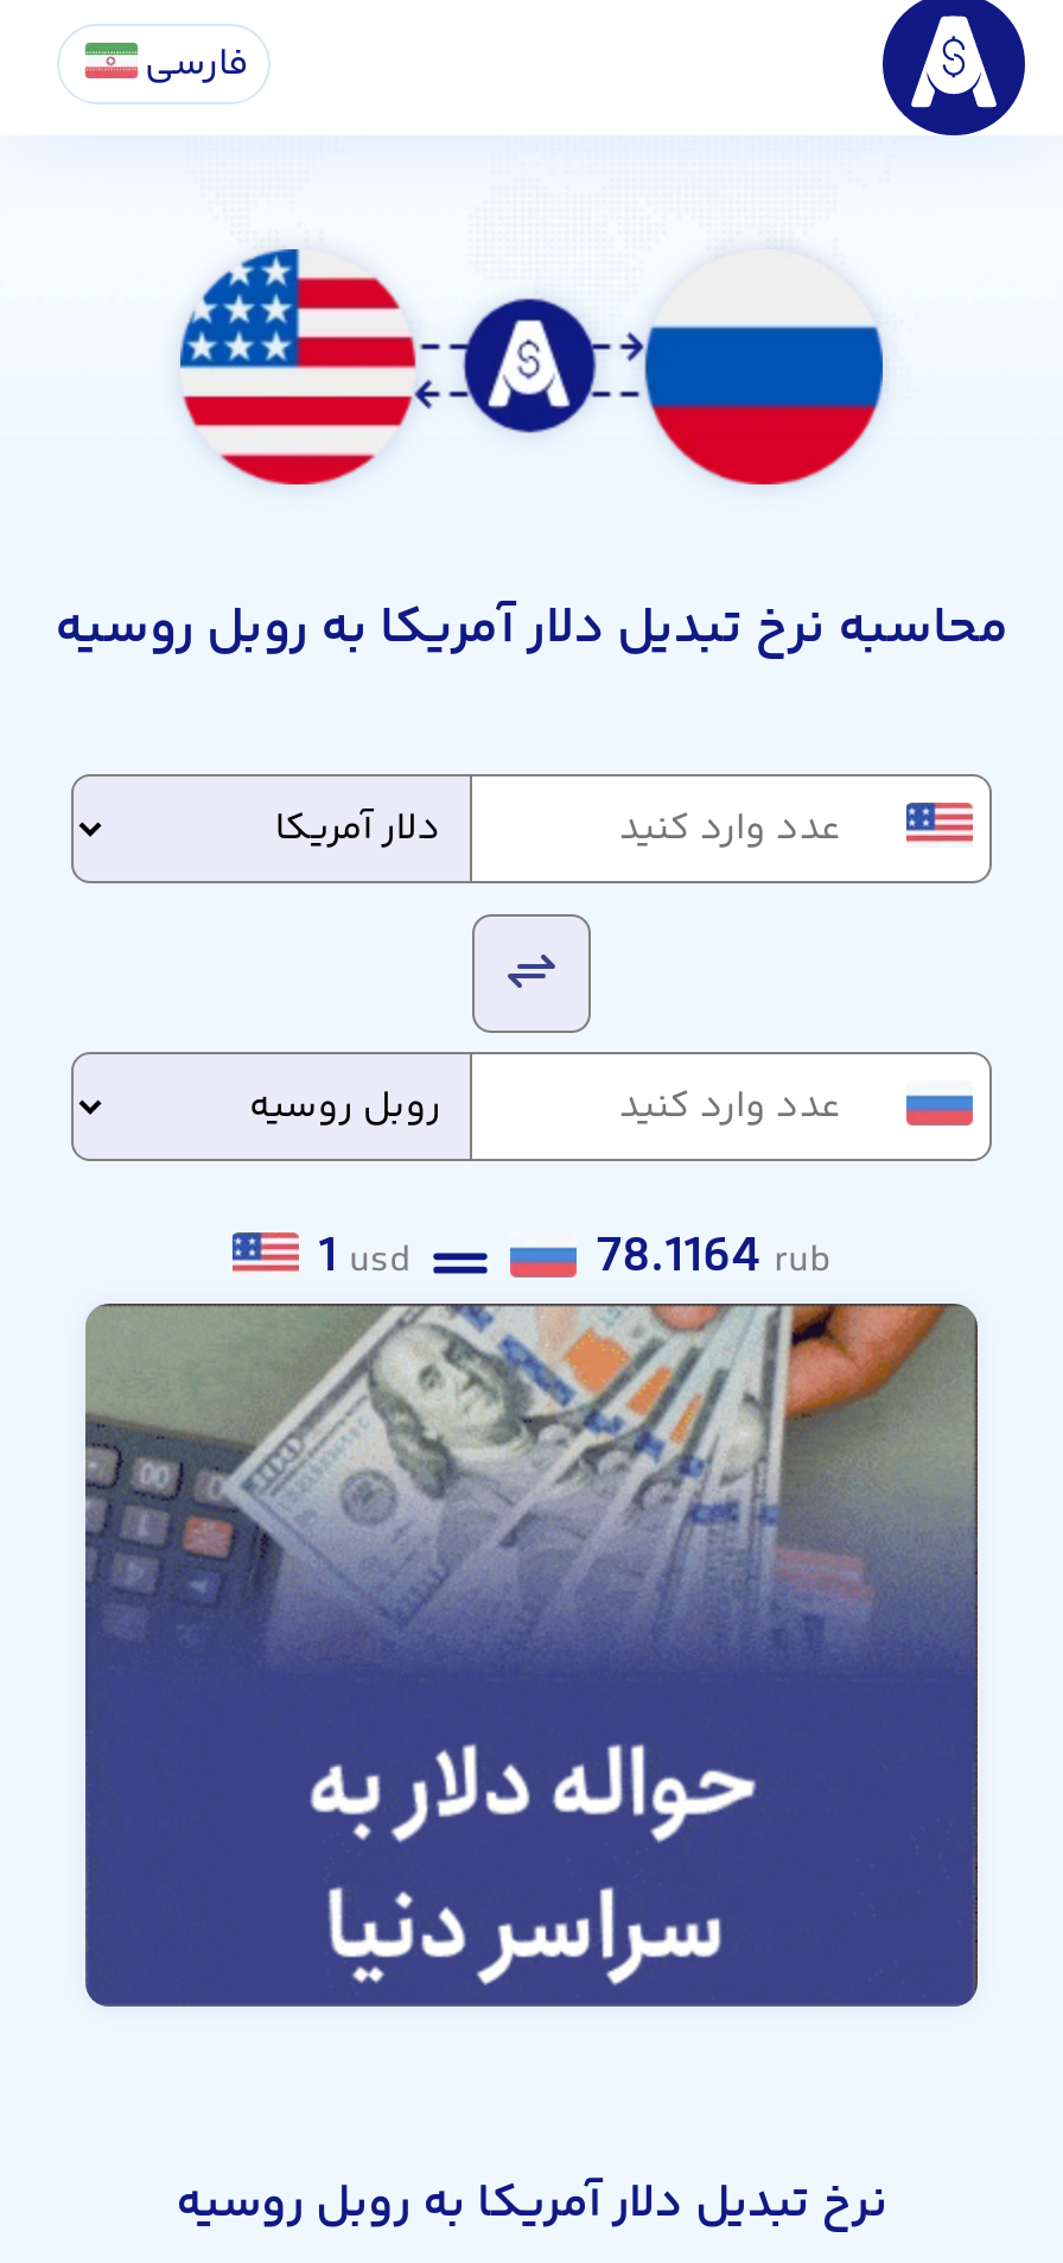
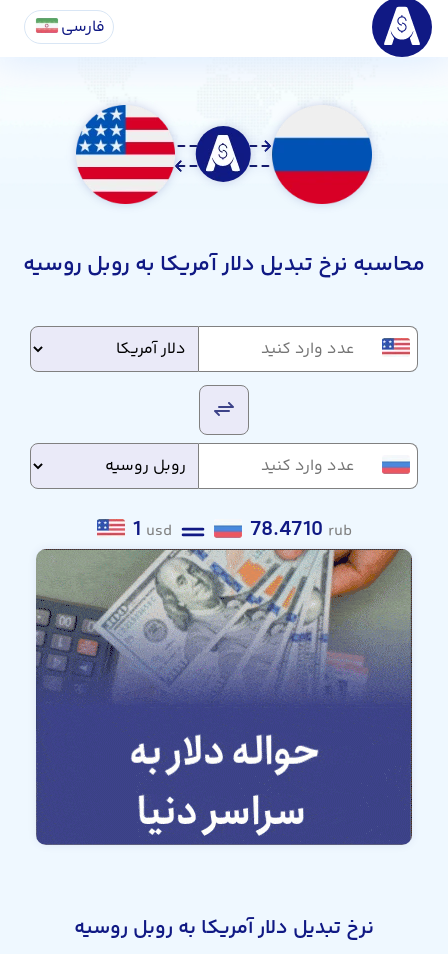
[596,1219,830,1300] 78.1164 rub -> [249,513,351,547] 78.4710 rub

